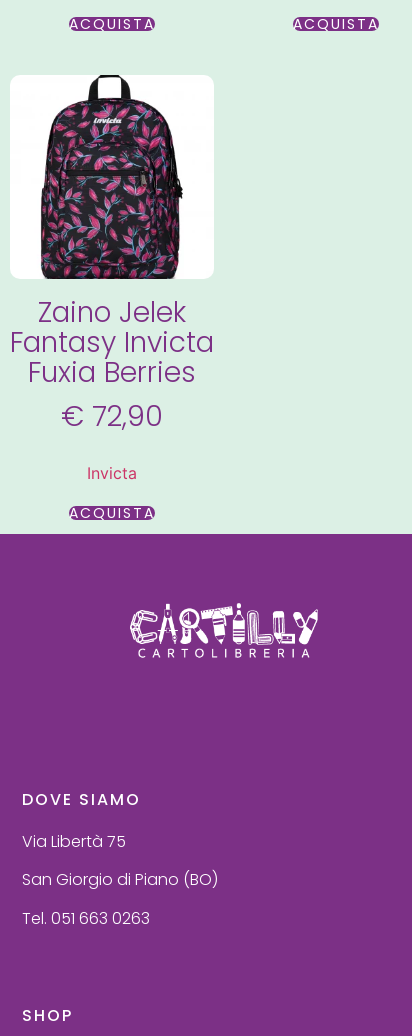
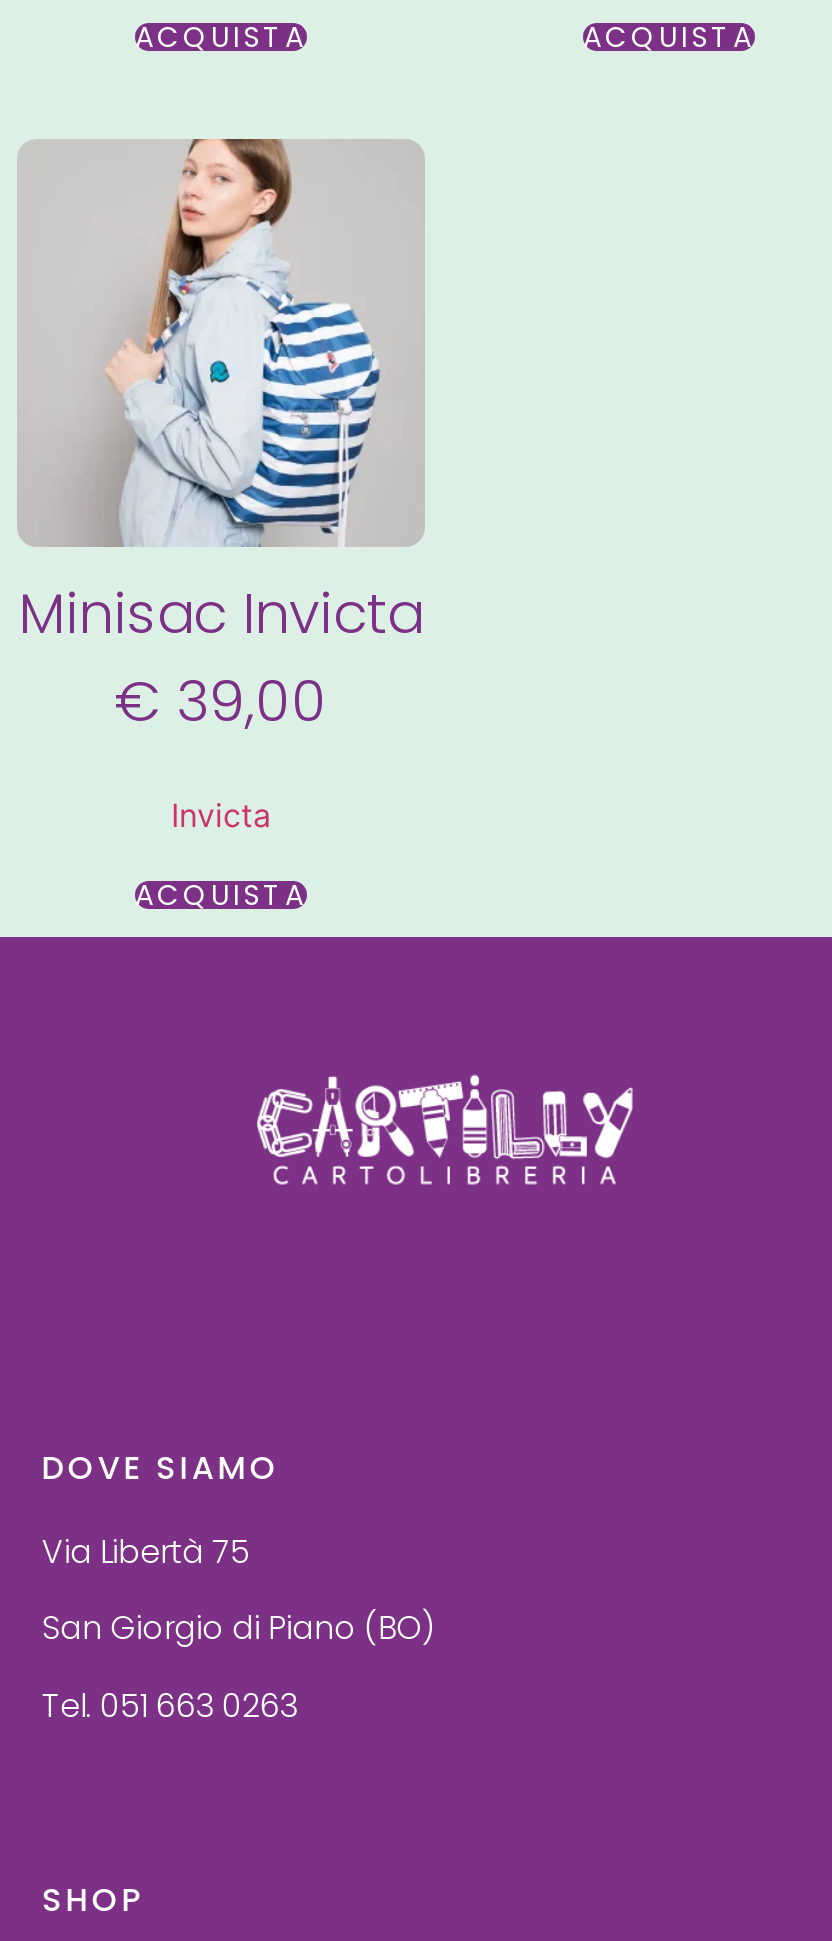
[10,74,214,436] [image] | Zaino Jelek | Fantasy Invicta | Fuxia Berries | €72,90 -> [17,137,425,741] [image] | Minisac Invicta | €39,00

